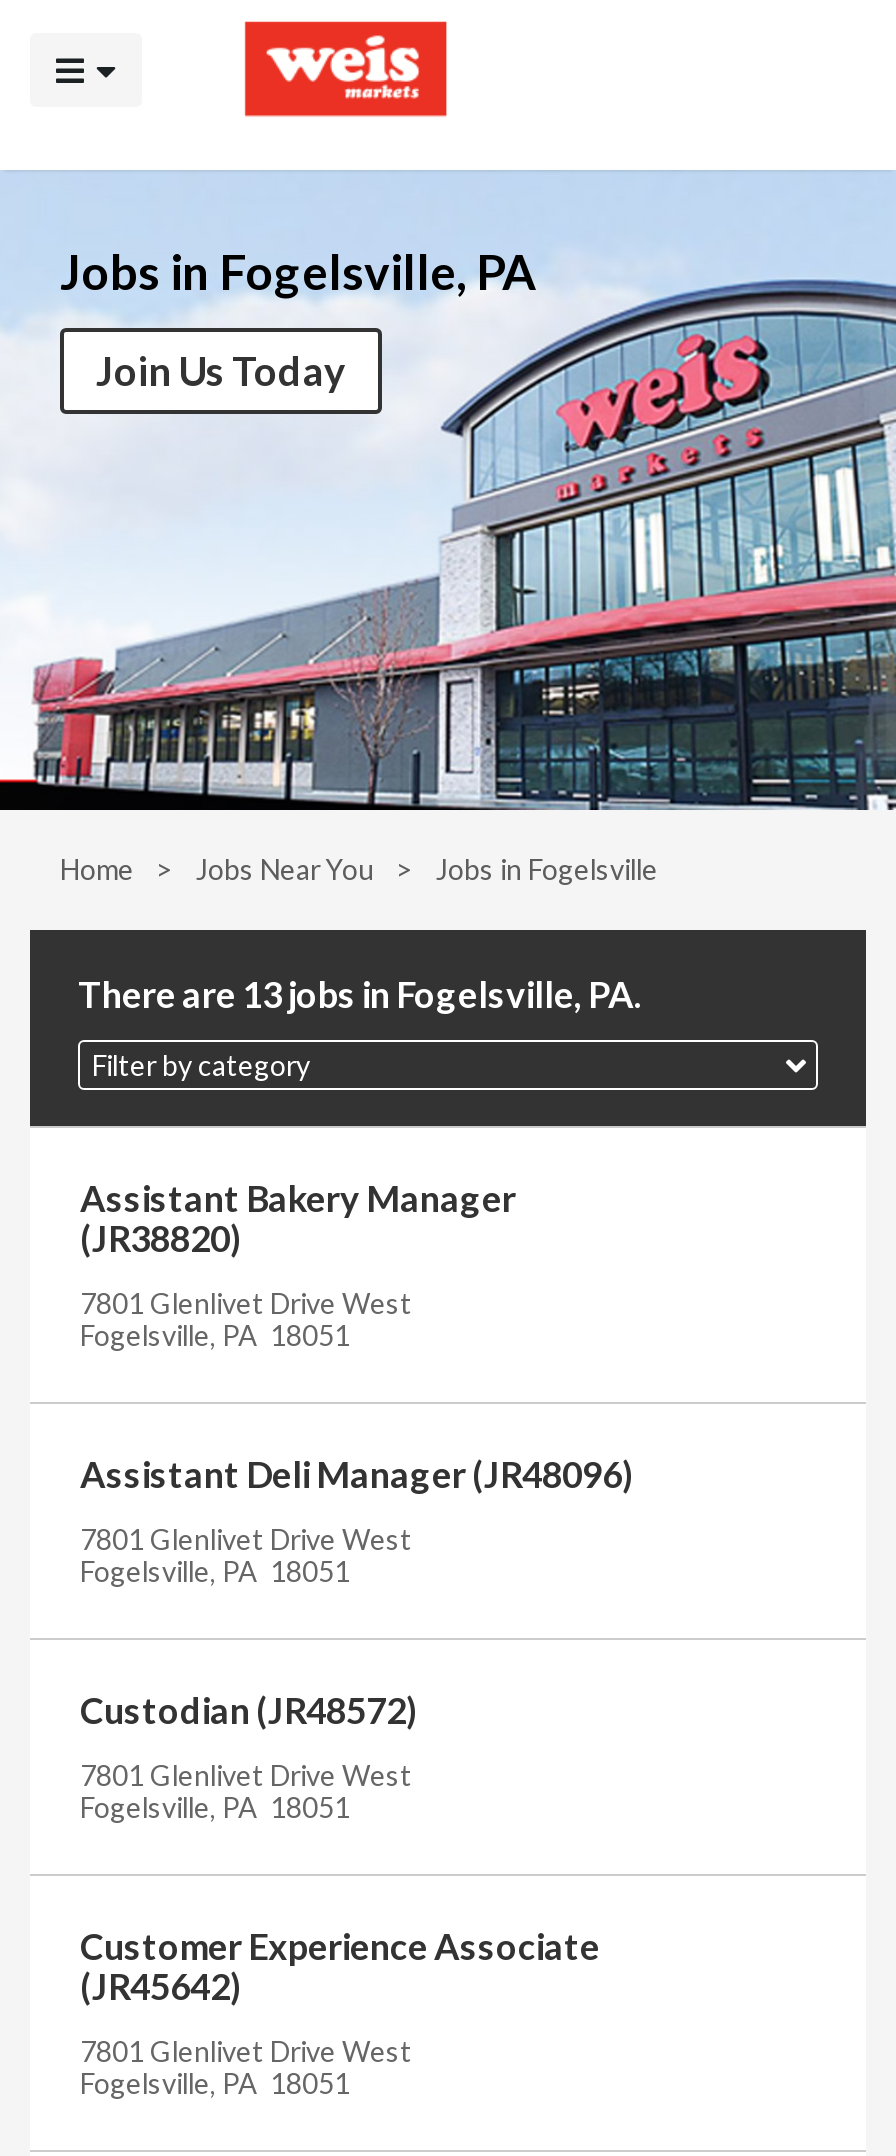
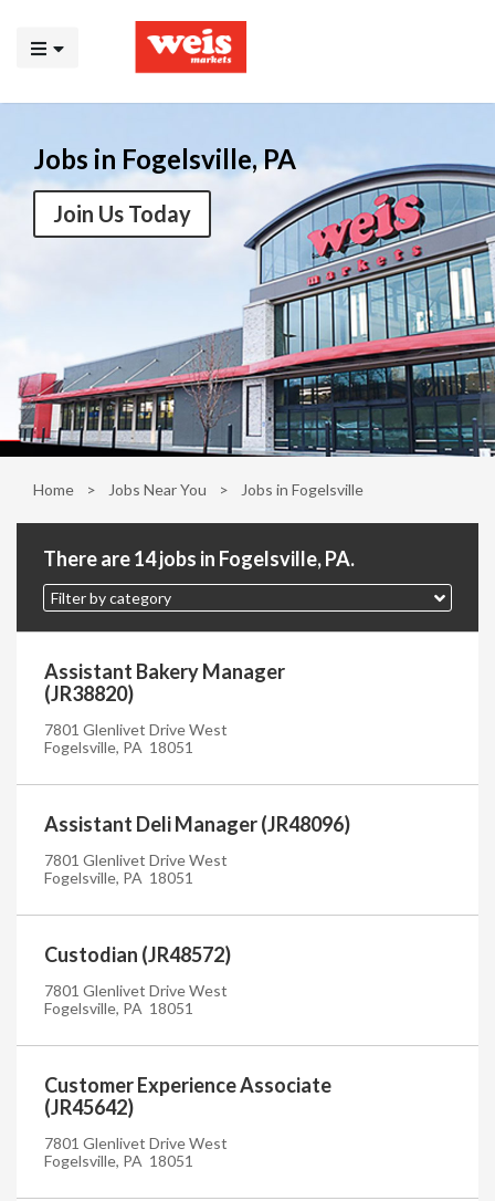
[78,973,642,1017] There are 13 jobs in Fogelsville, PA. -> [43,547,355,571] There are 14 jobs in Fogelsville, PA.

